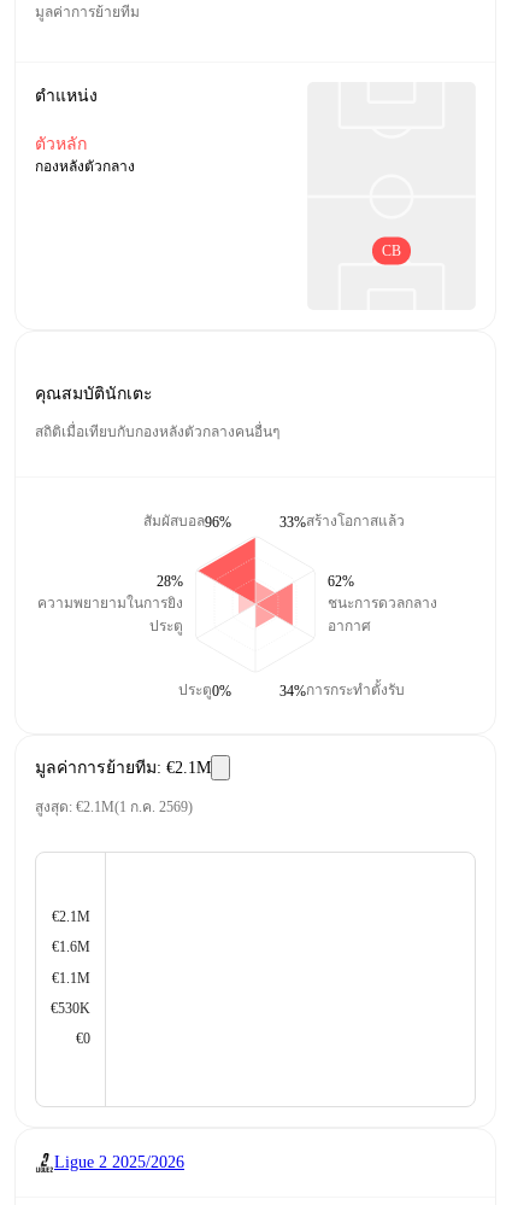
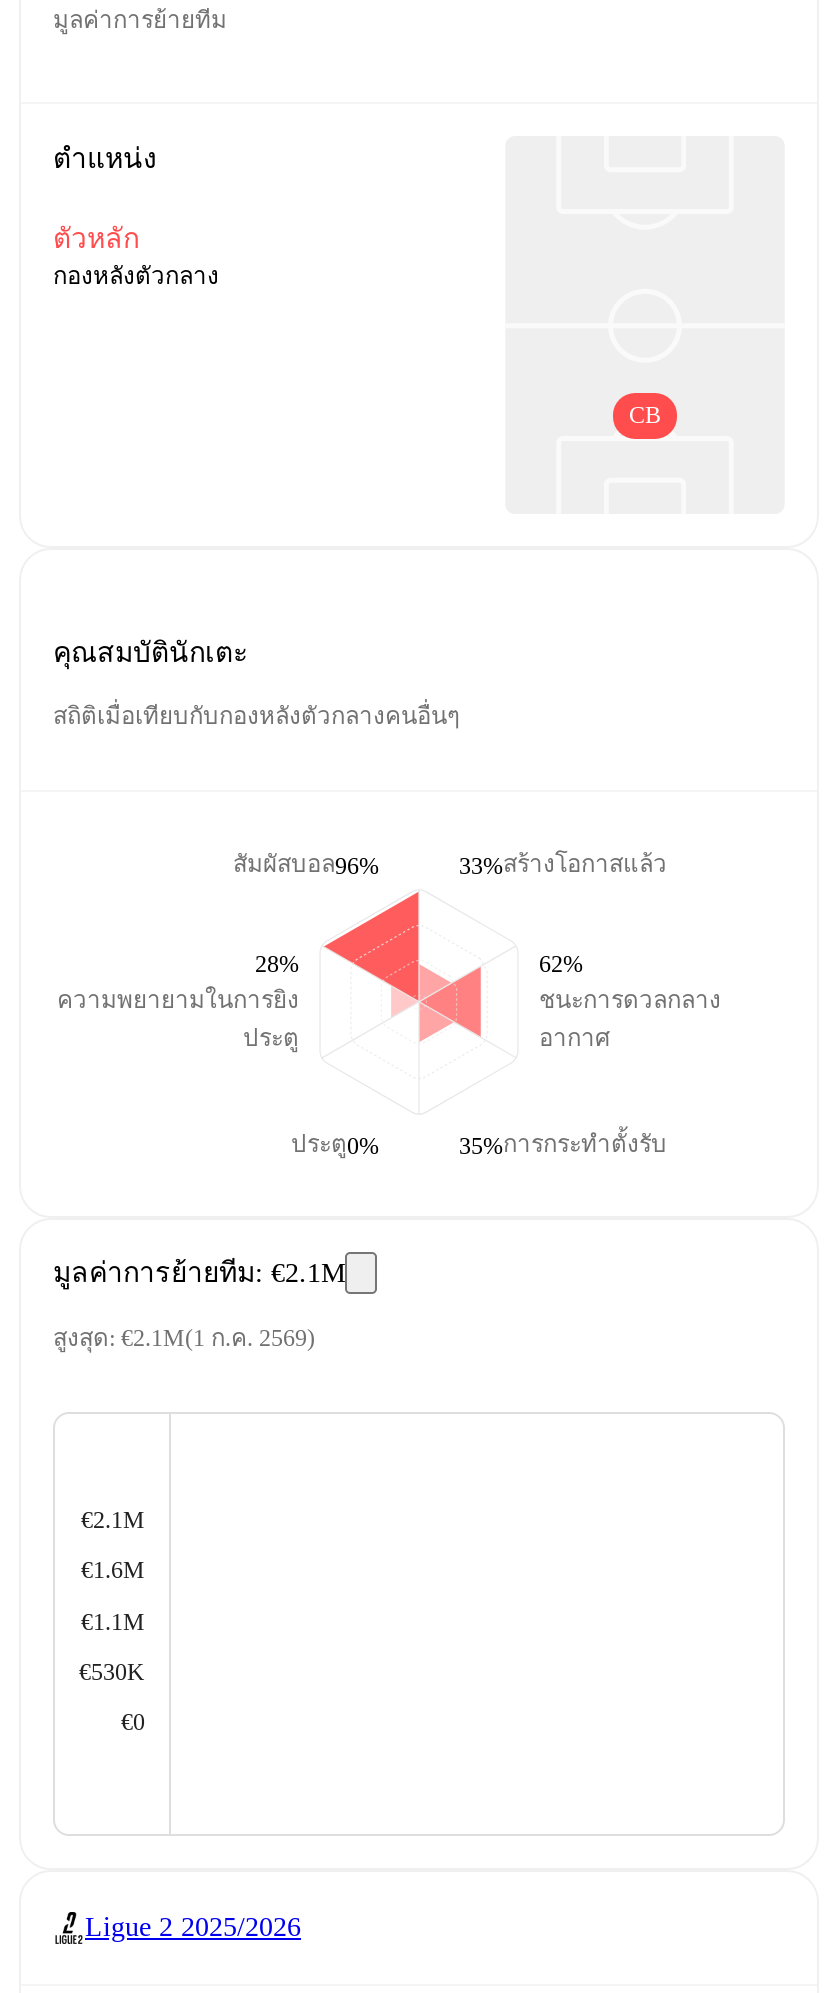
[279,681,405,699] 34% การกระทำตั้งรับ -> [459,1129,667,1159] 35% การกระทำตั้งรับ

